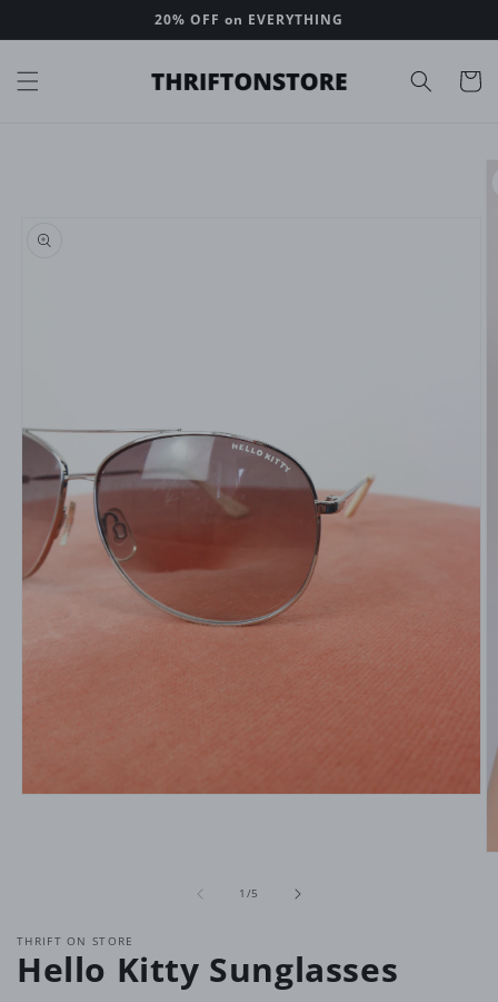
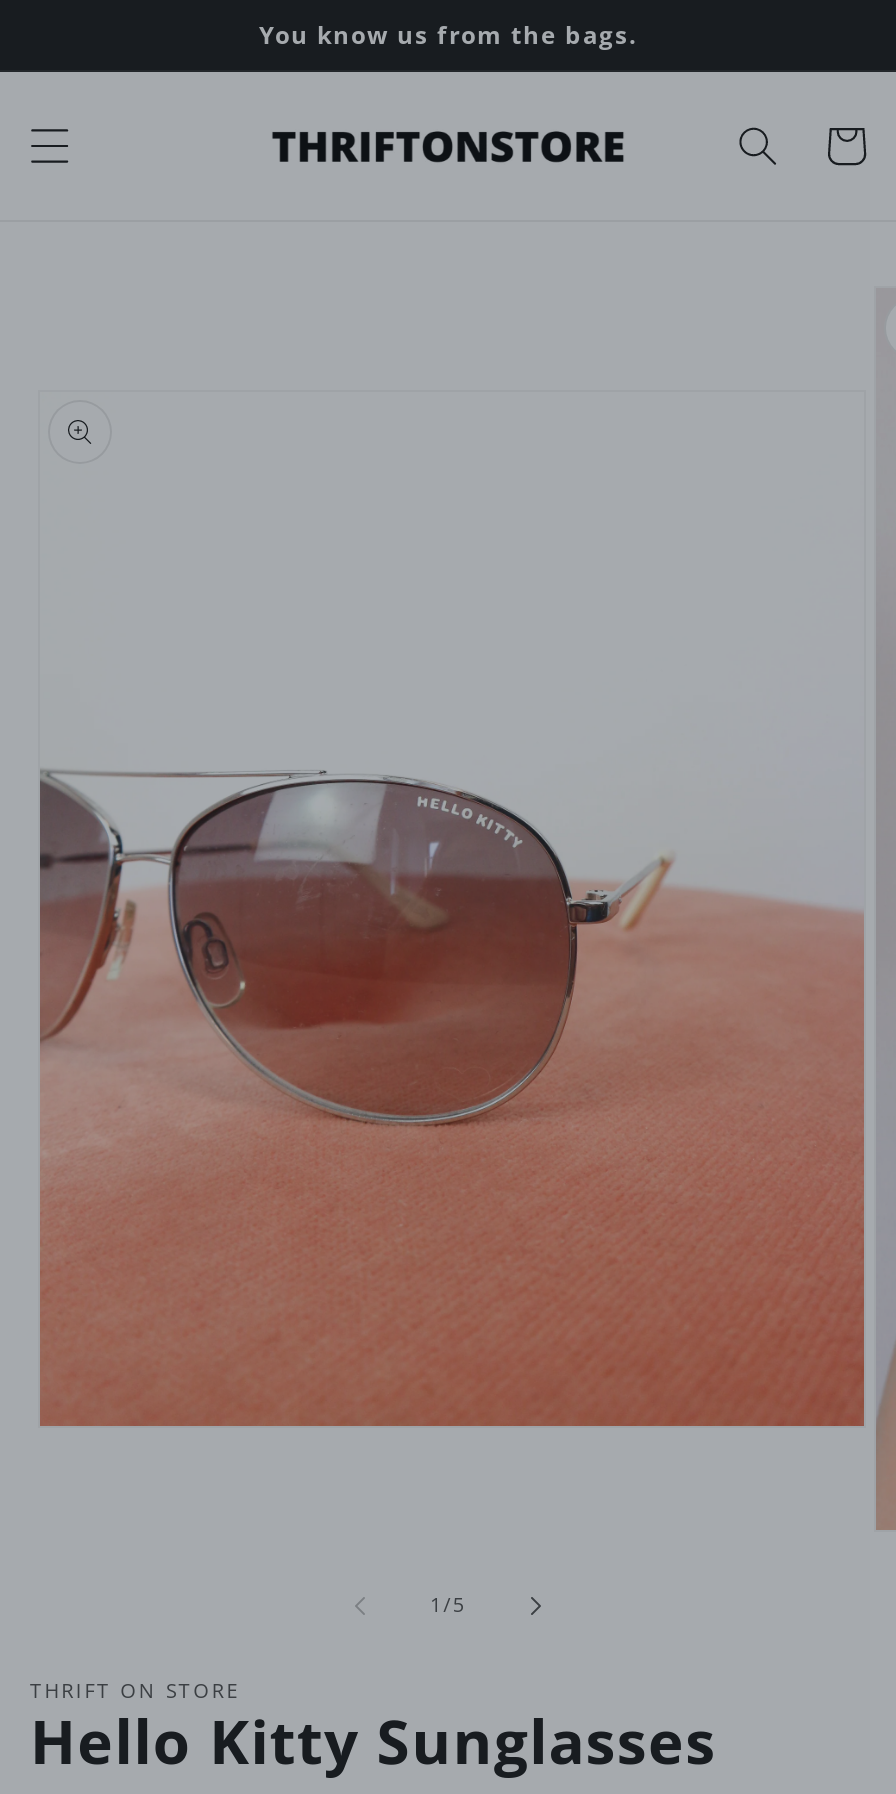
[155,10,343,29] 20% OFF on EVERYTHING -> [259,18,637,52] You know us from the bags.

